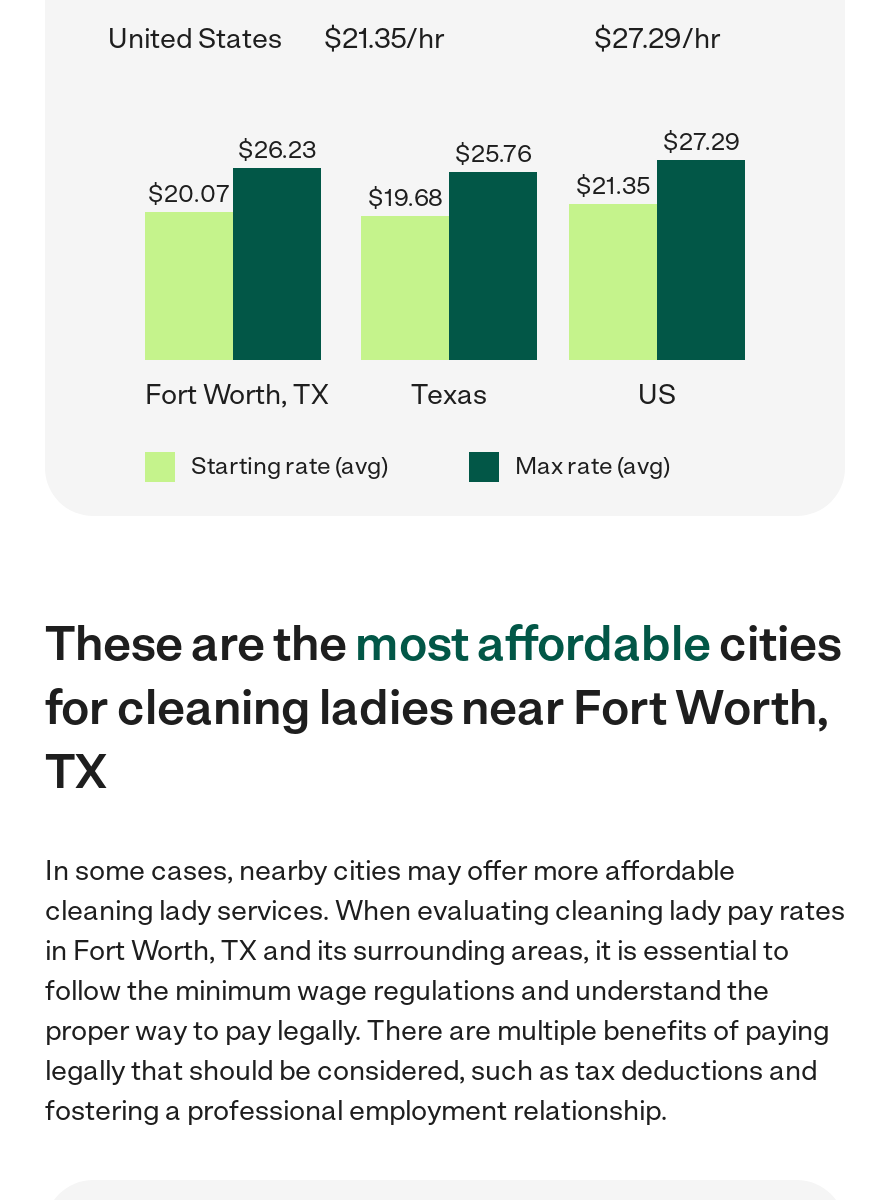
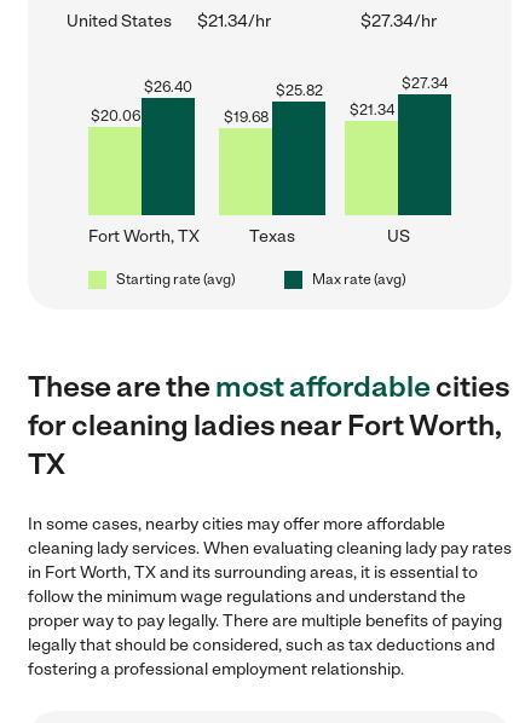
[324,22,720,56] $21.35/hr | $27.29/hr -> [197,11,436,31] $21.34/hr | $27.34/hr
[238,136,316,164] $26.23 -> [144,79,192,96] $26.40
[663,128,739,156] $27.29 -> [402,75,448,92] $27.34
[455,140,531,168] $25.76 -> [275,82,322,99] $25.82
[148,180,230,208] $20.07 -> [90,108,140,125] $20.06
[576,172,650,200] $21.35 -> [349,102,394,118] $21.34

